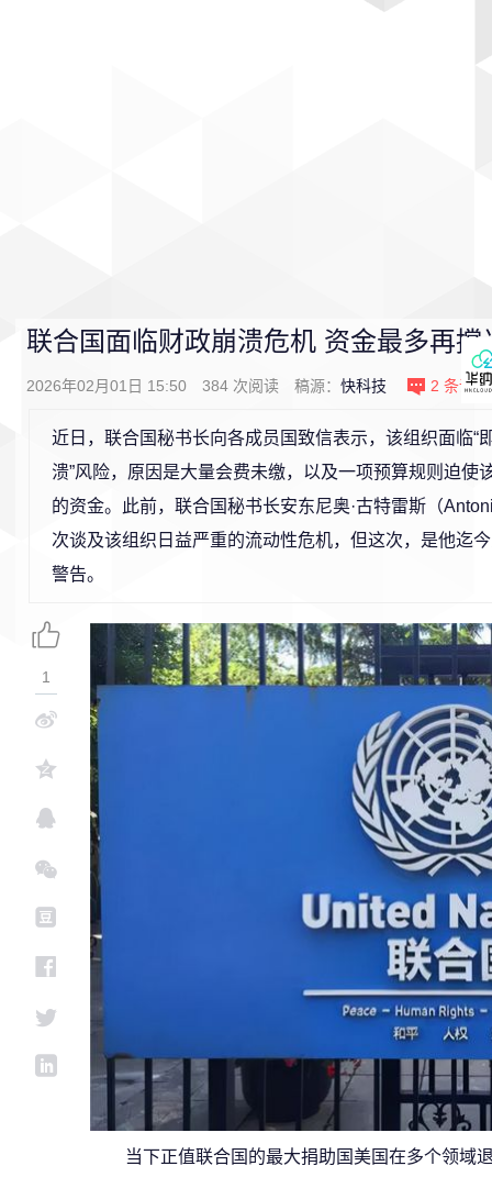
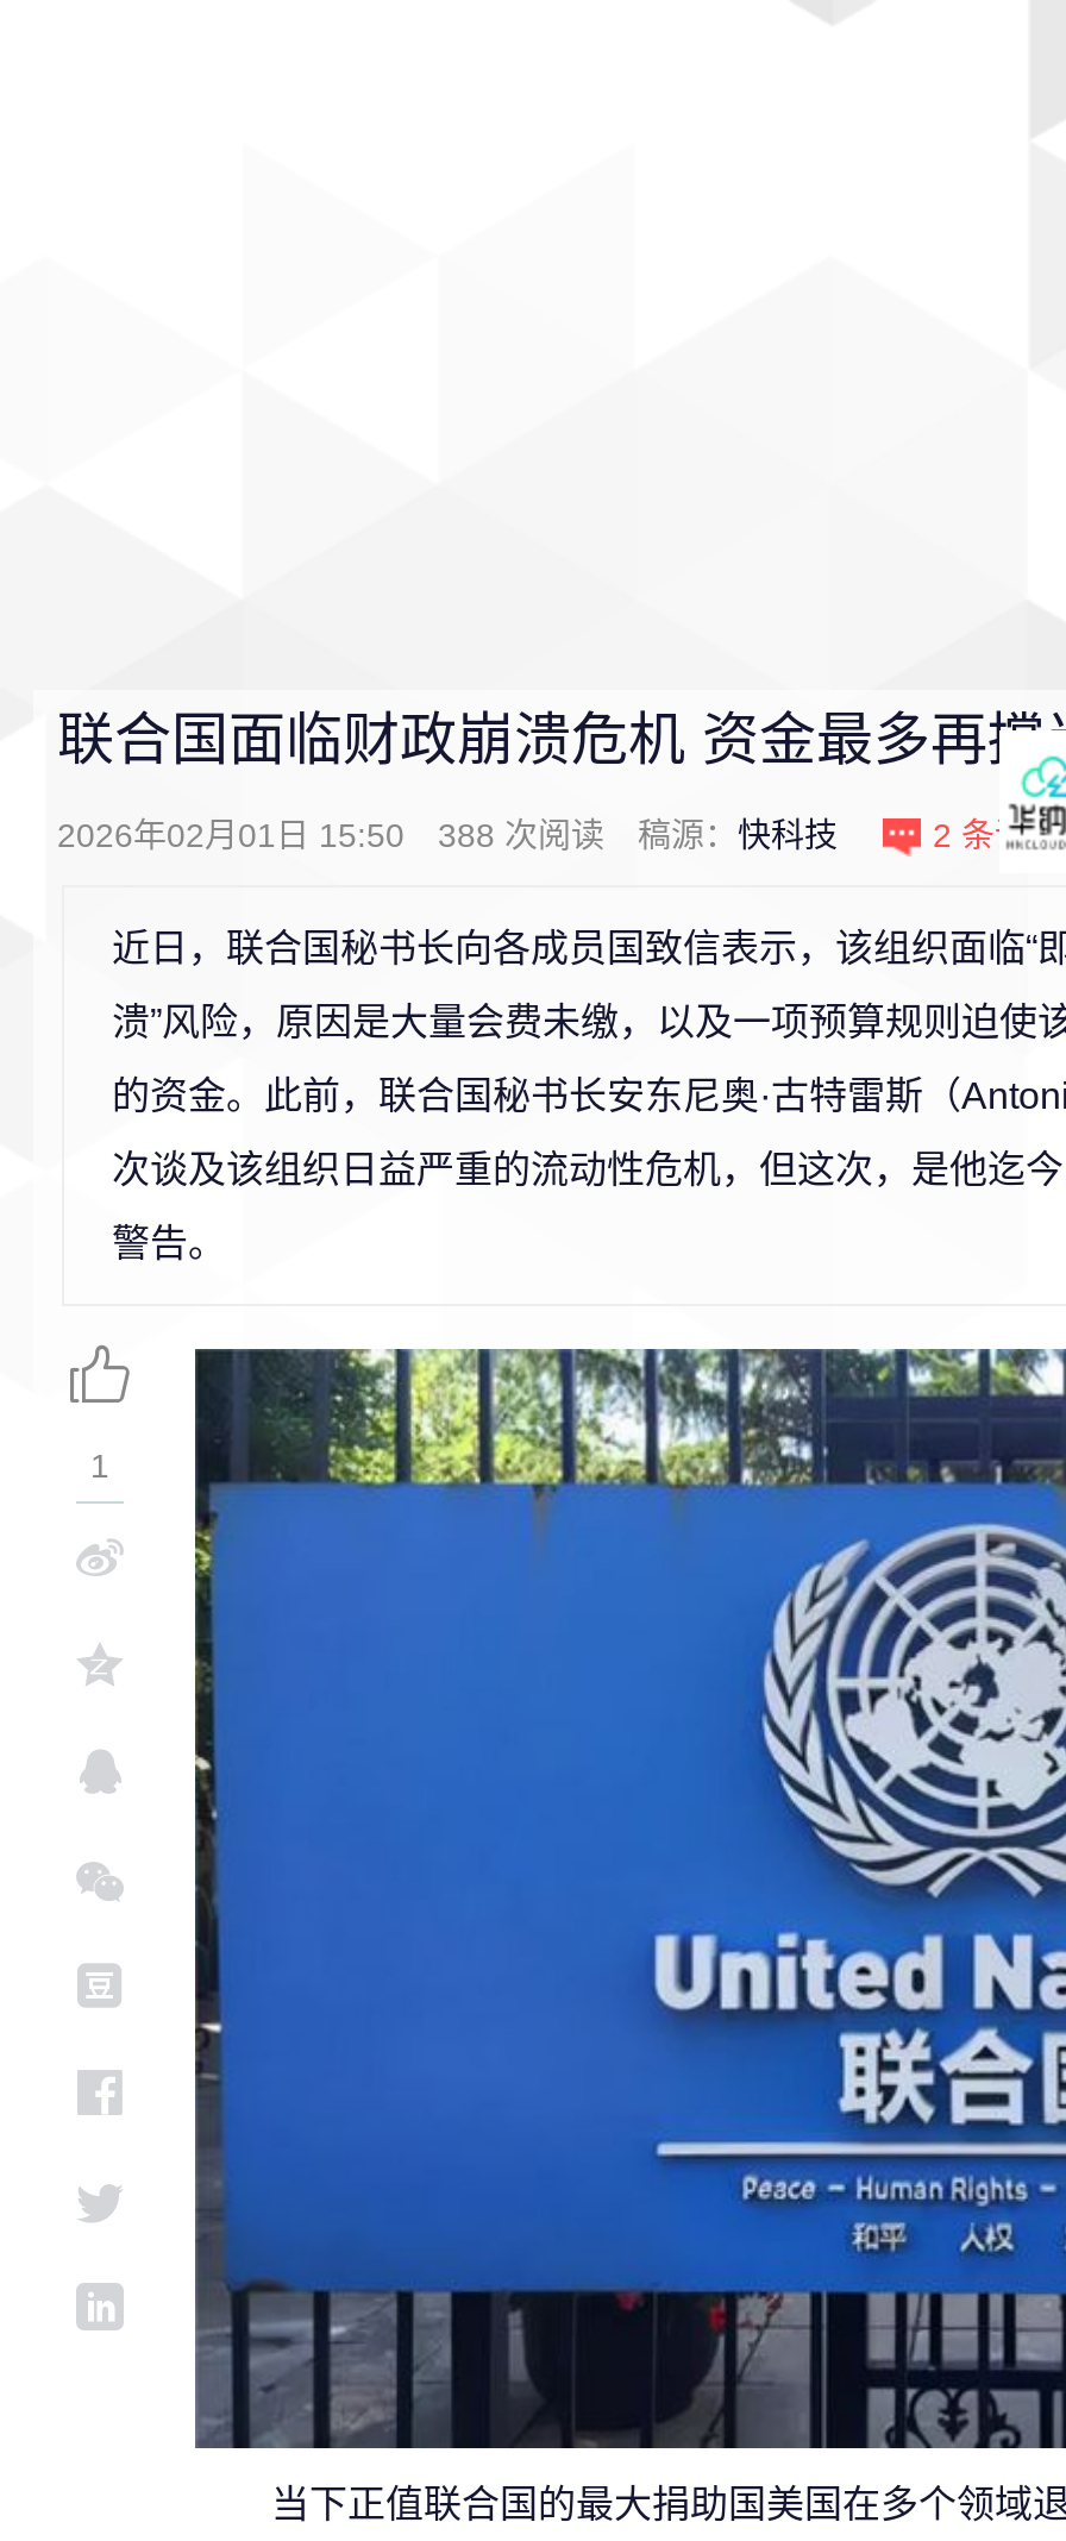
[26,377,387,395] 2026年02月01日 15:50 384次阅读 稿源：快科技 -> [57,816,838,854] 2026年02月01日 15:50 388次阅读 稿源：快科技

